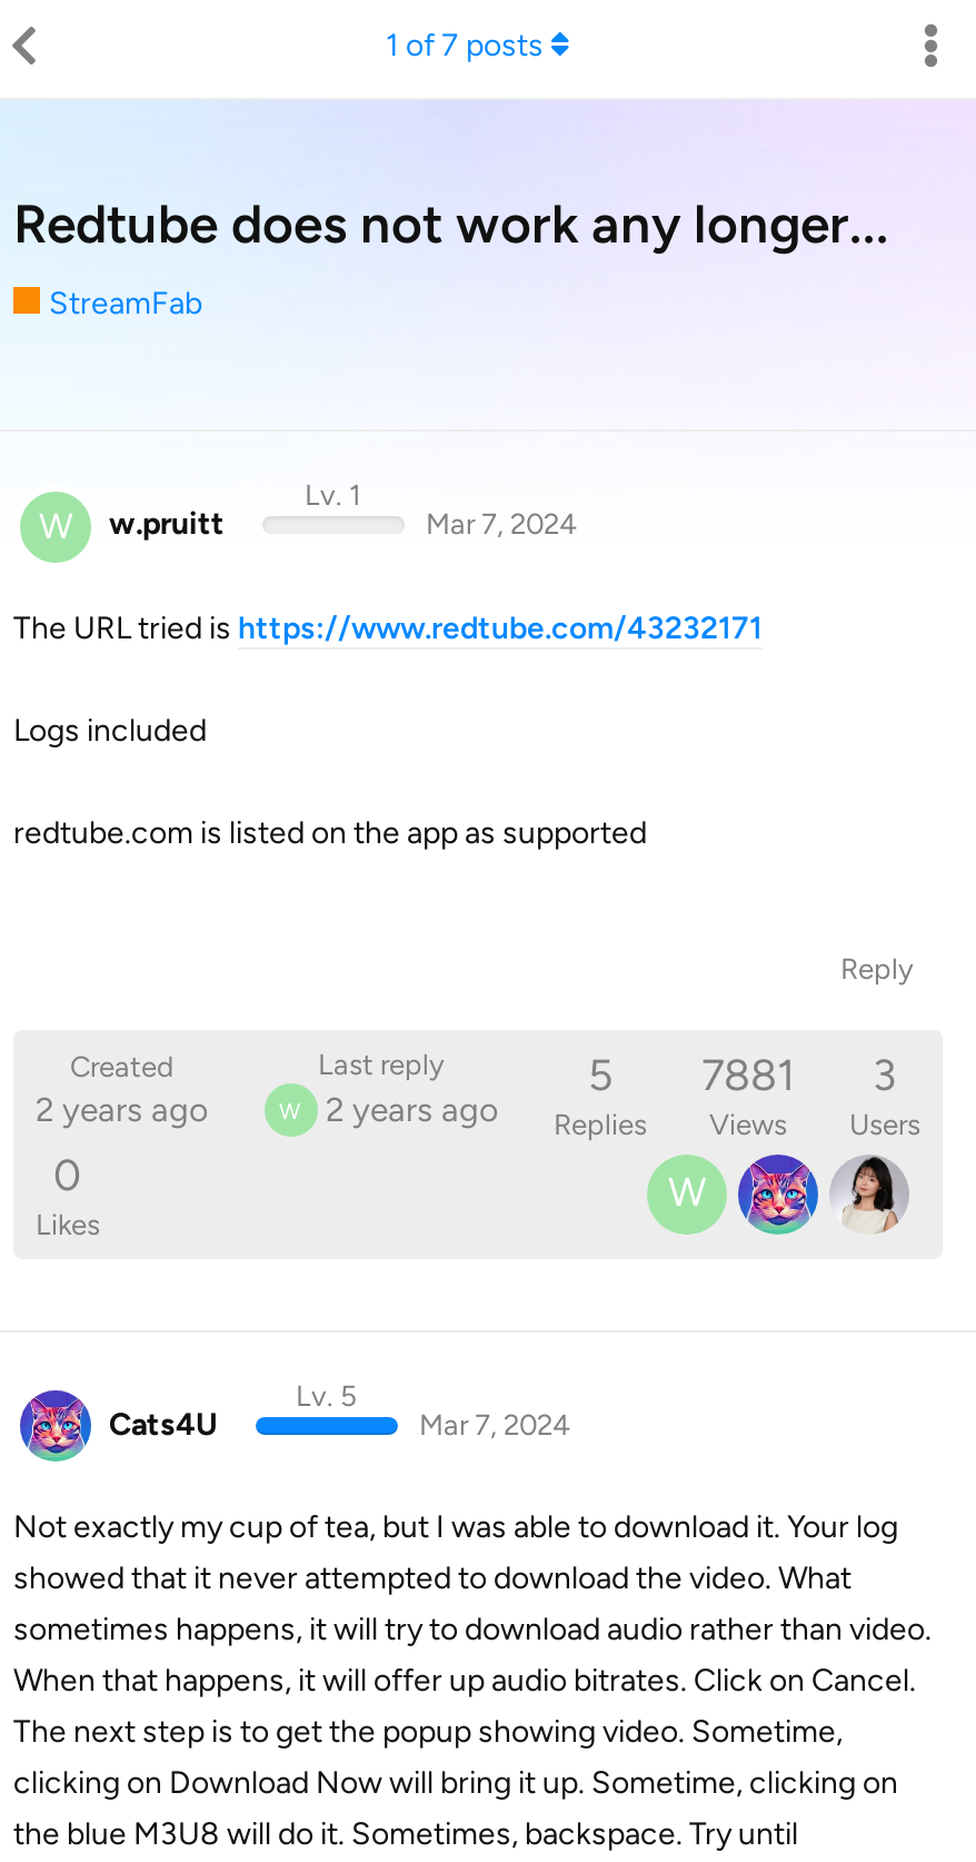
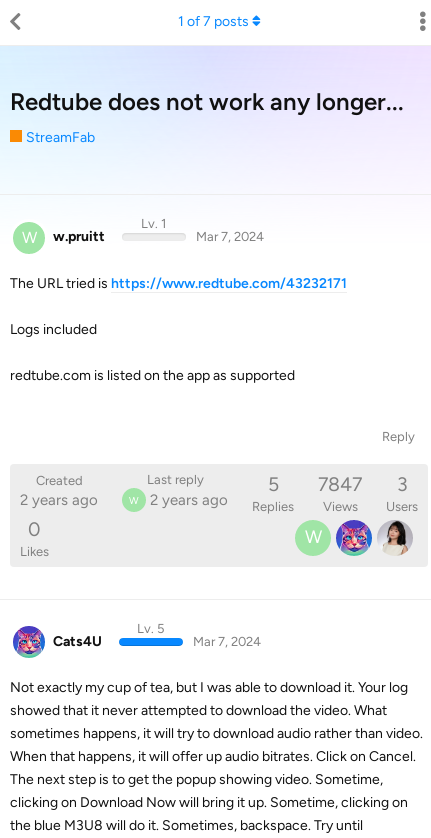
[588,1047,897,1100] 5 7881 3 -> [267,471,407,495] 5 7847 3

